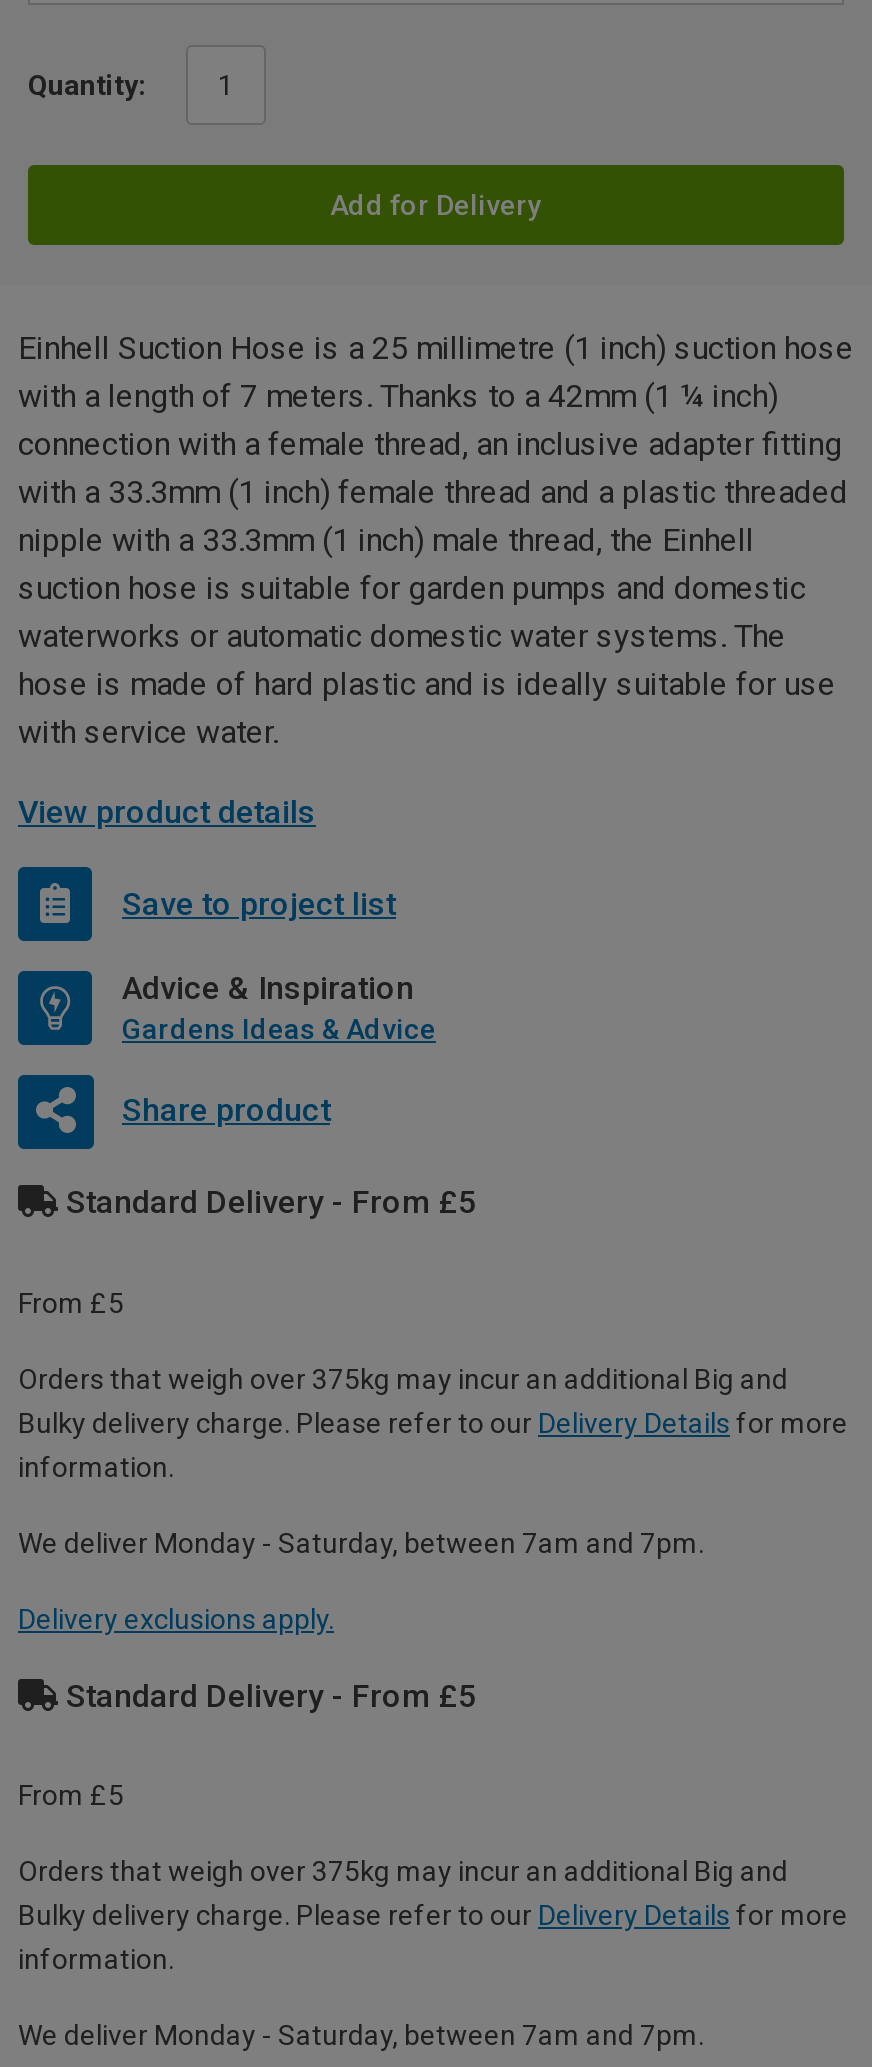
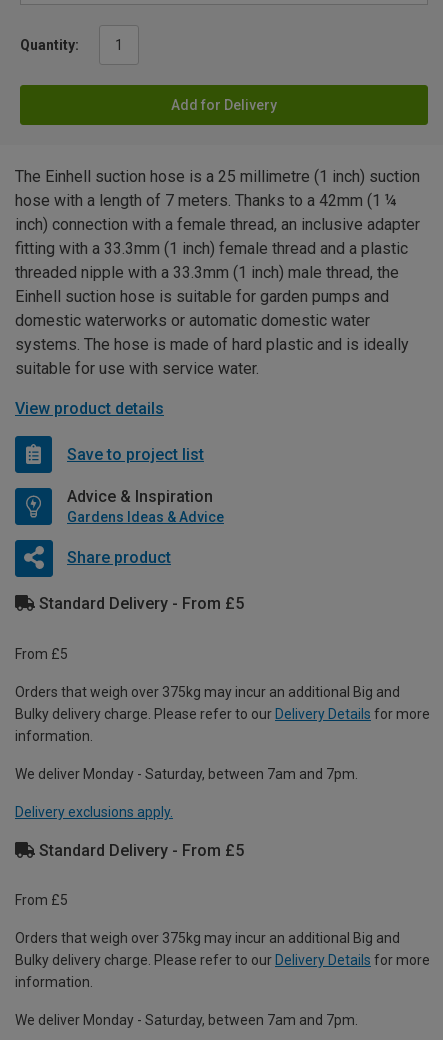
[18,329,854,751] Einhell Suction Hose is a 25 millimetre (1 inch) suction hose | with a length of 7 meters. Thanks to a 42mm (1 ¼ inch) | connection with a female thread, an inclusive adapter fitting | with a 33.3mm (1 inch) female thread and a plastic threaded | nipple with a 33.3mm (1 inch) male thread, the Einhell | suction hose is suitable for garden pumps and domestic | waterworks or automatic domestic water systems. The | hose is made of hard plastic and is ideally suitable for use | with service water. -> [15,167,420,378] The Einhell suction hose is a 25 millimetre (1 inch) suction | hose with a length of 7 meters. Thanks to a 42mm (1 ¼ | inch) connection with a female thread, an inclusive adapter | fitting with a 33.3mm (1 inch) female thread and a plastic | threaded nipple with a 33.3mm (1 inch) male thread, the | Einhell suction hose is suitable for garden pumps and | domestic waterworks or automatic domestic water | systems. The hose is made of hard plastic and is ideally | suitable for use with service water.

